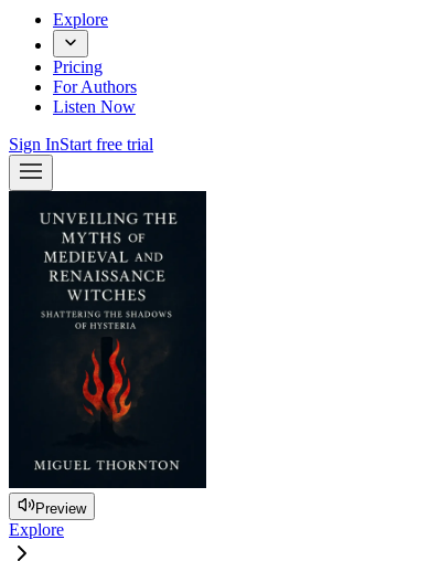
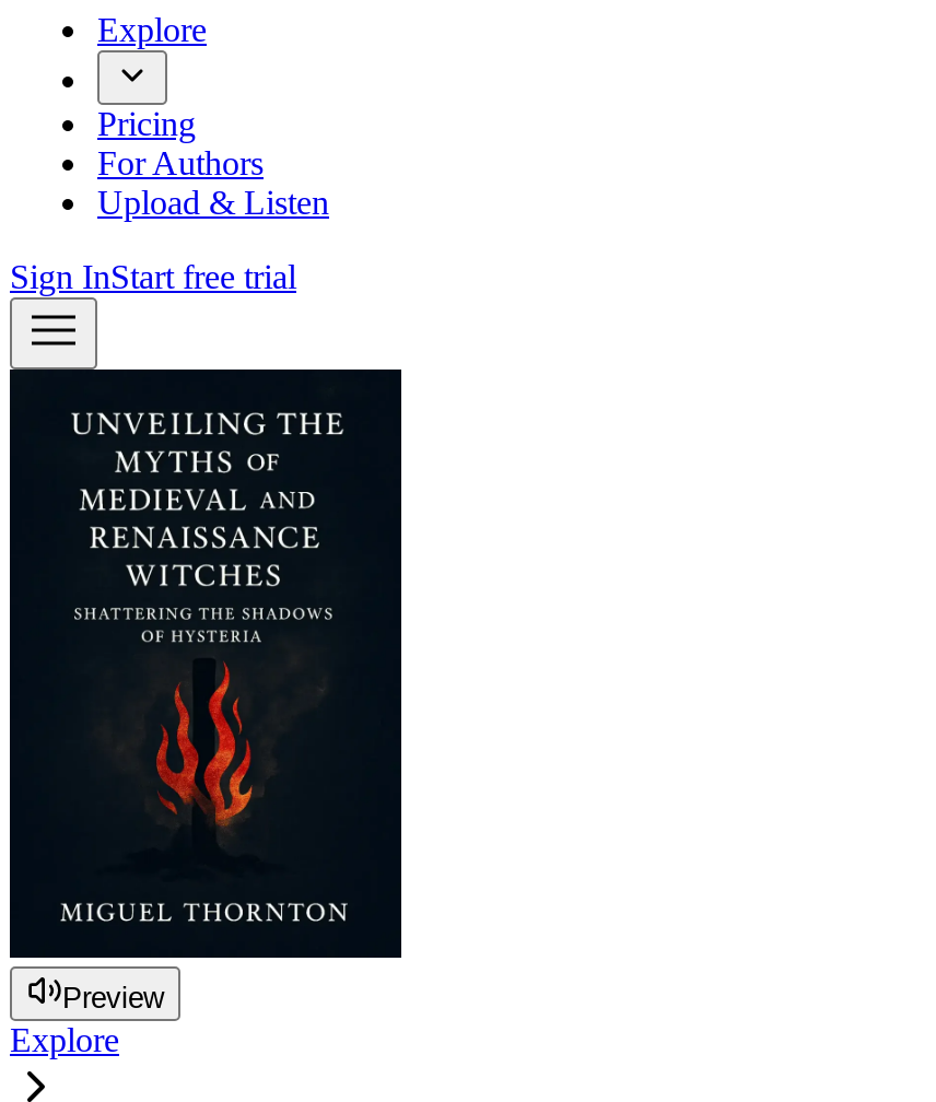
[53,97,136,116] Listen Now -> [97,184,329,221] Upload & Listen

